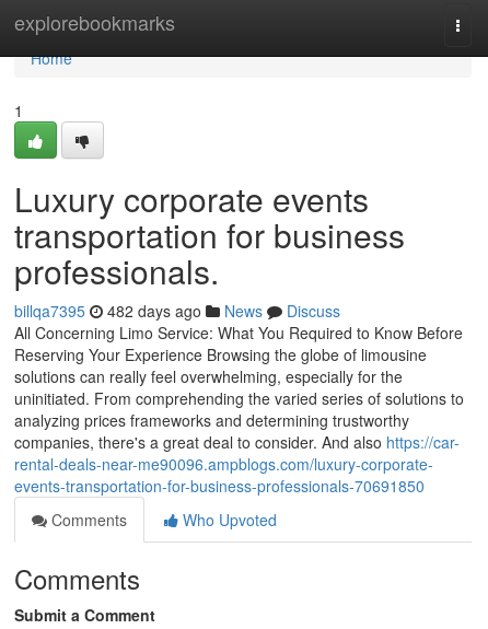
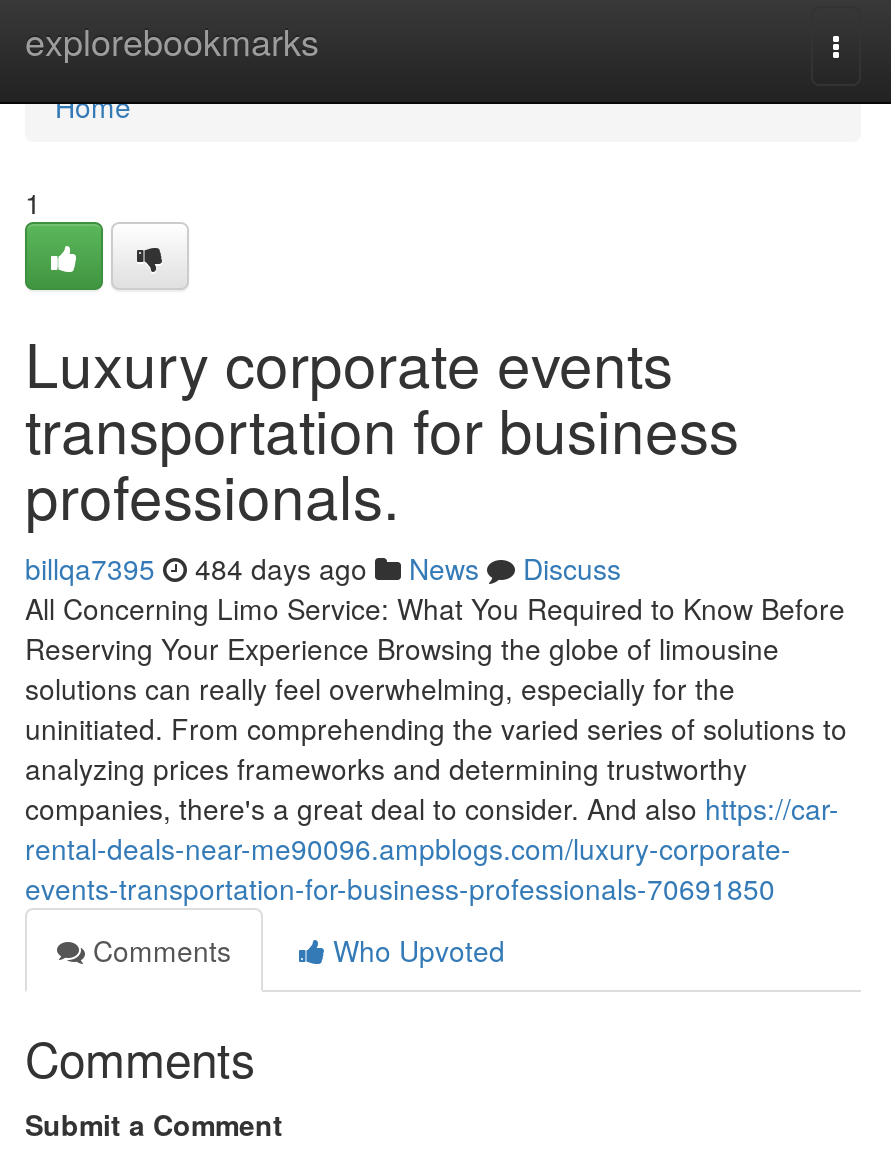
[14,300,340,322] billqa7395 482 days ago News Discuss -> [25,548,621,588] billqa7395 484 days ago News Discuss

